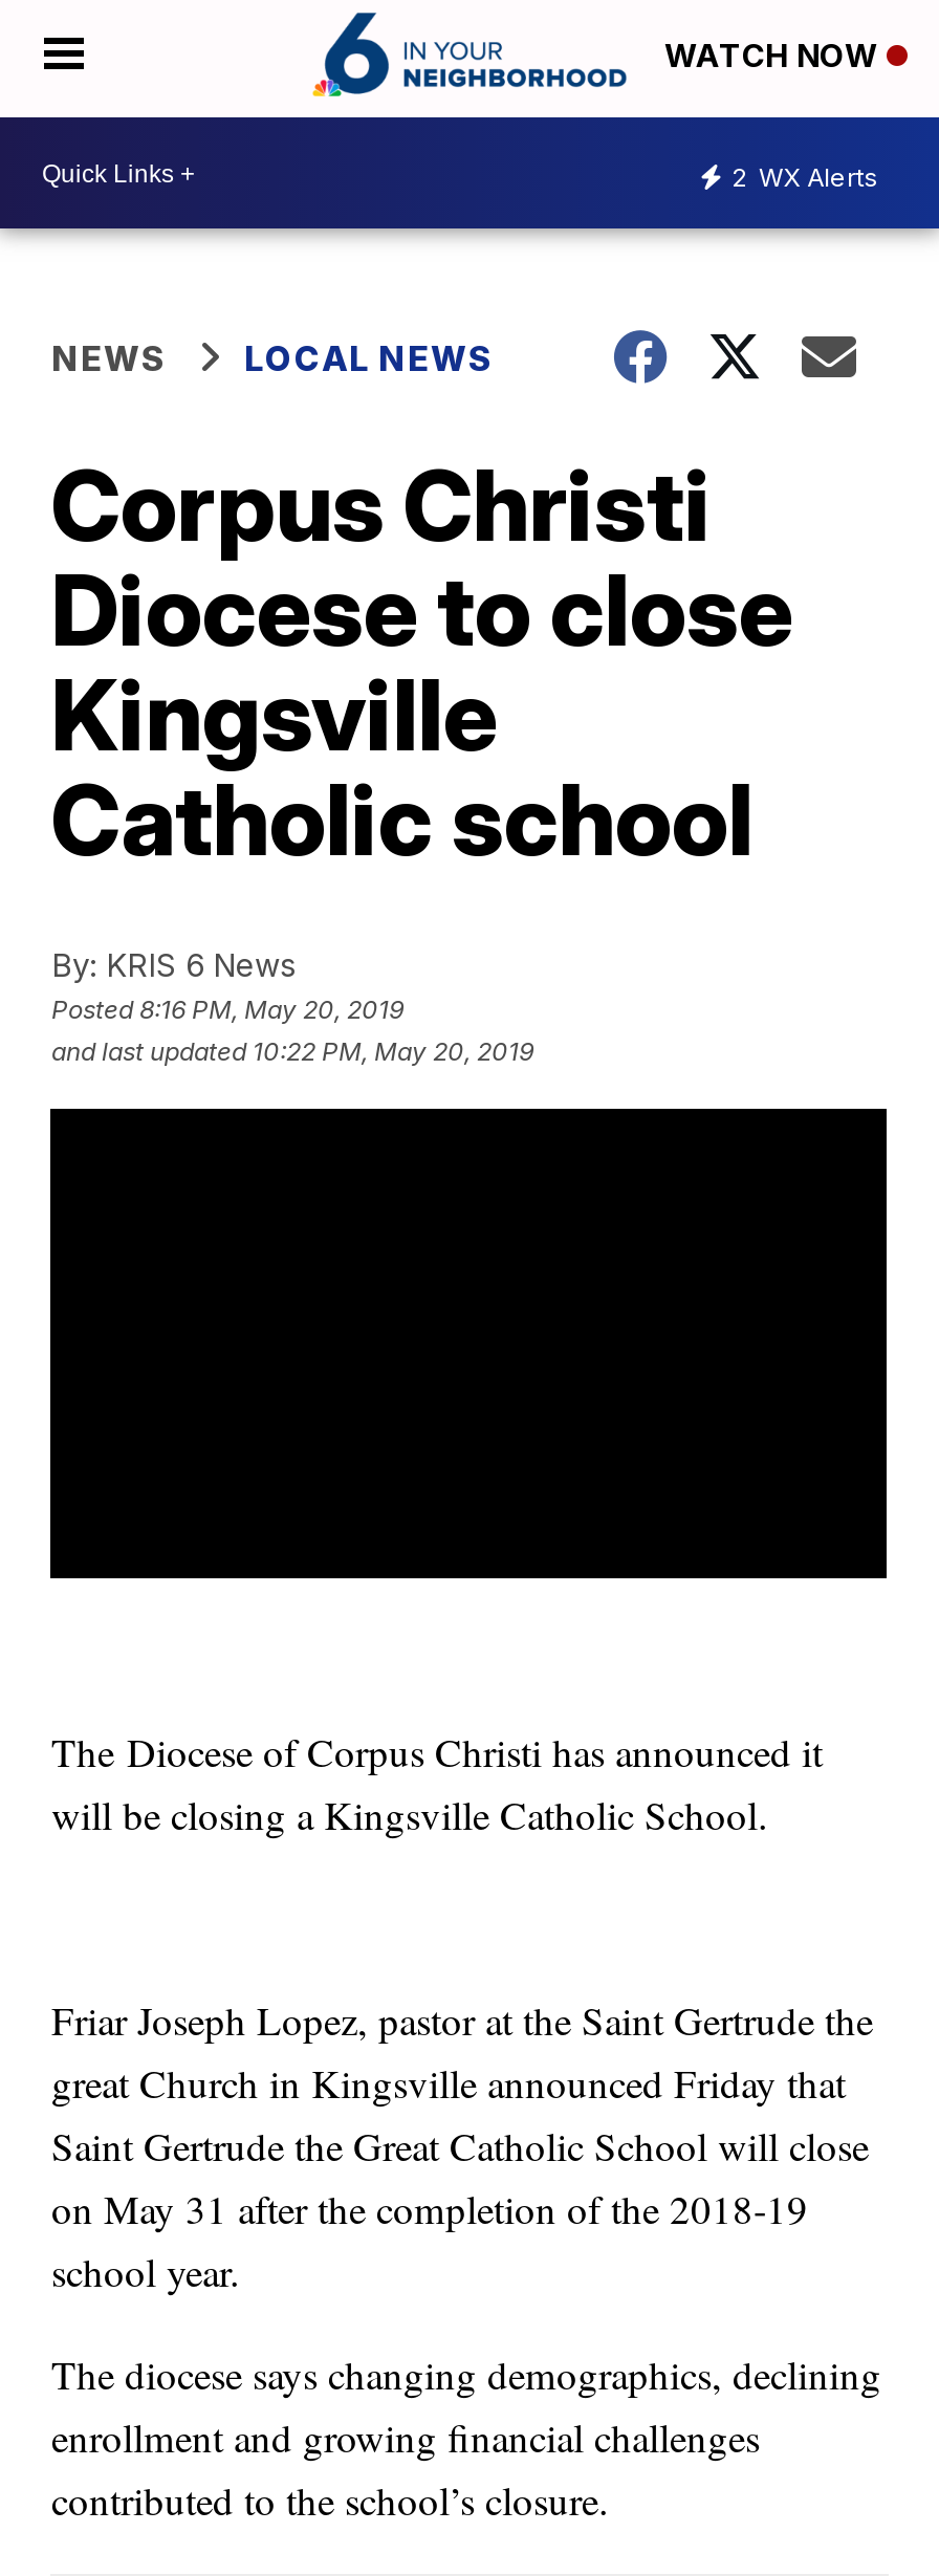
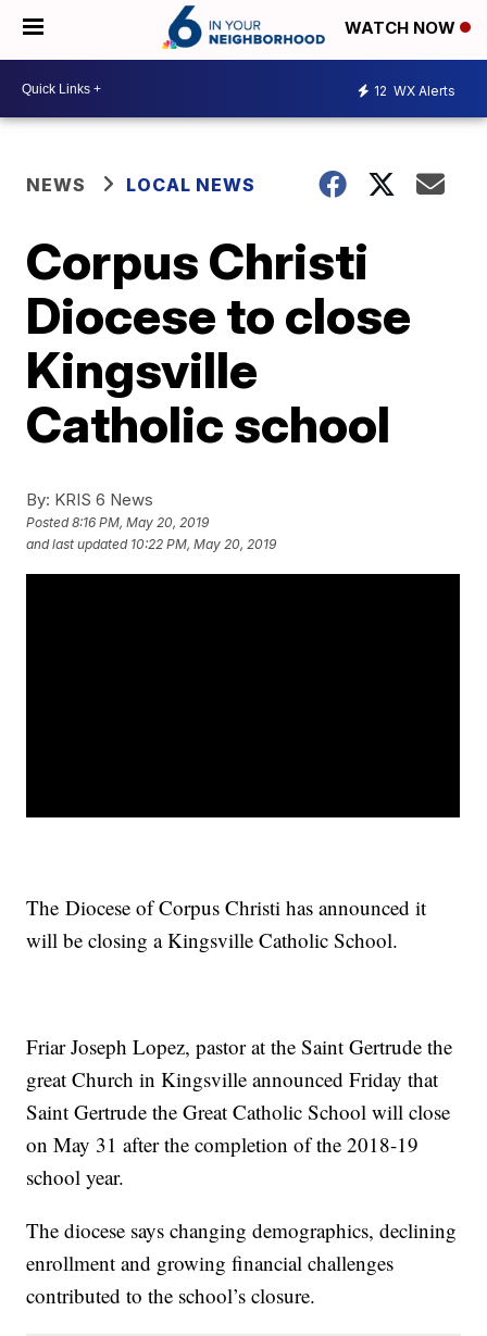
[731,160,878,192] 2 WX Alerts -> [374,82,455,98] 12 WX Alerts

